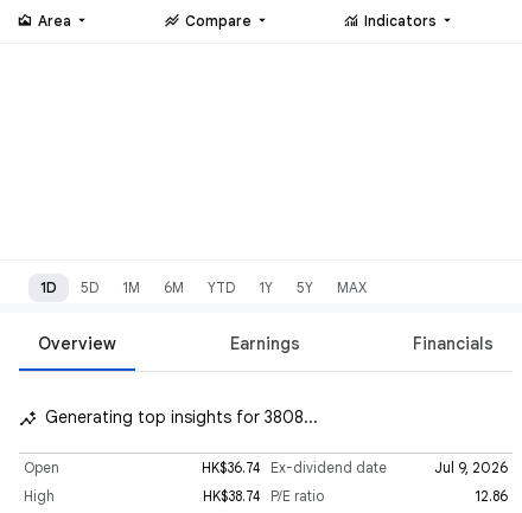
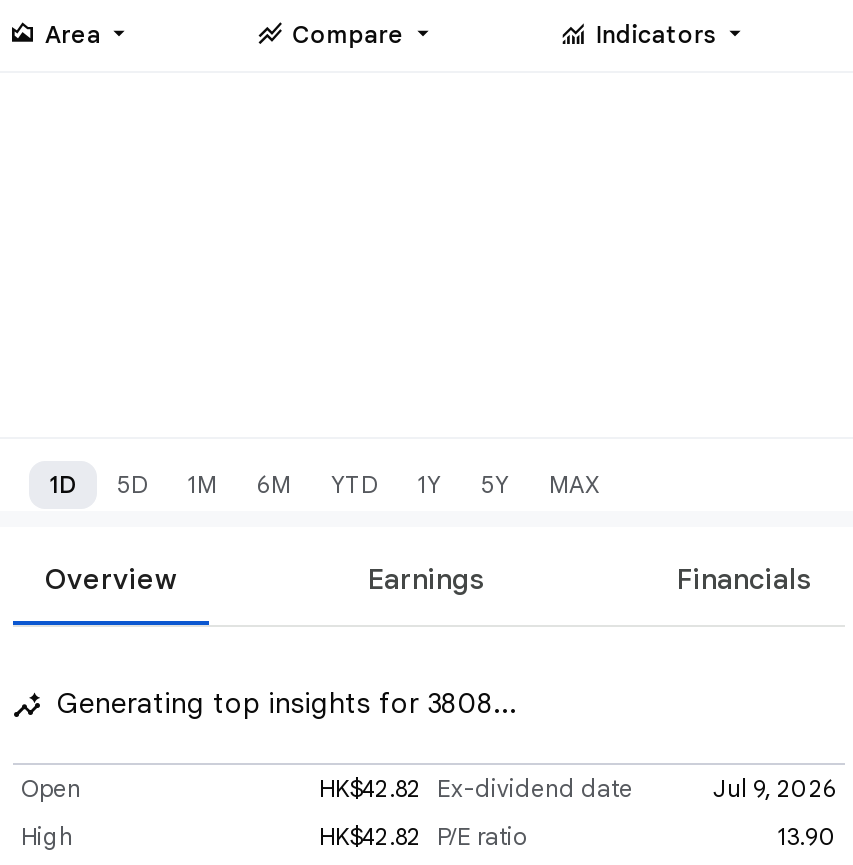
[202,459,387,476] HK$36.74 Ex-dividend date -> [319,773,633,803] HK$42.82 Ex-dividend date
[203,487,324,505] HK$38.74 P/E ratio -> [319,821,527,851] HK$42.82 P/E ratio
[475,487,508,505] 12.86 -> [777,821,837,851] 13.90

